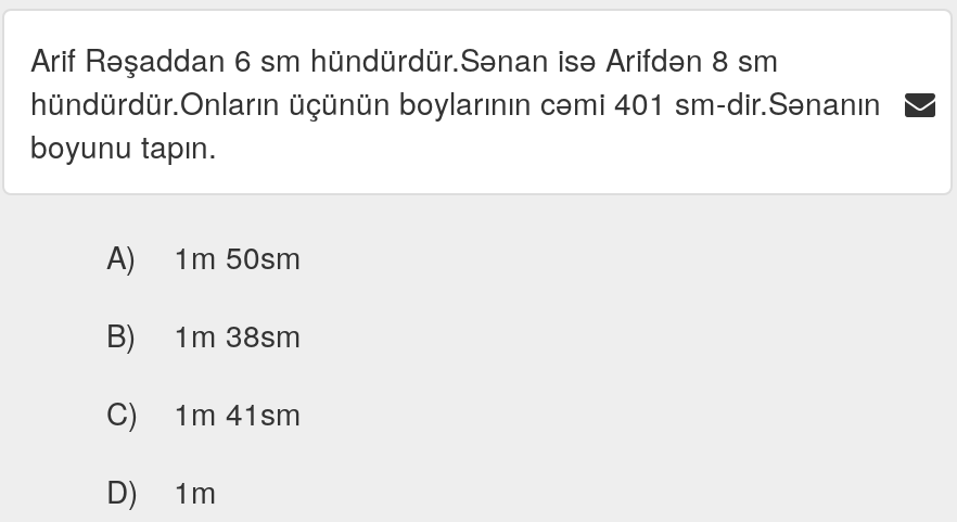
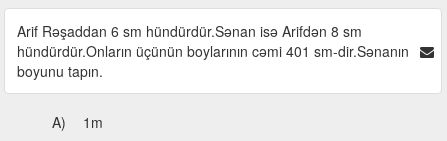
[106,234,302,512] 1m 50sm | B) | 1m 38sm | C) | 1m 41sm | D) -> none

